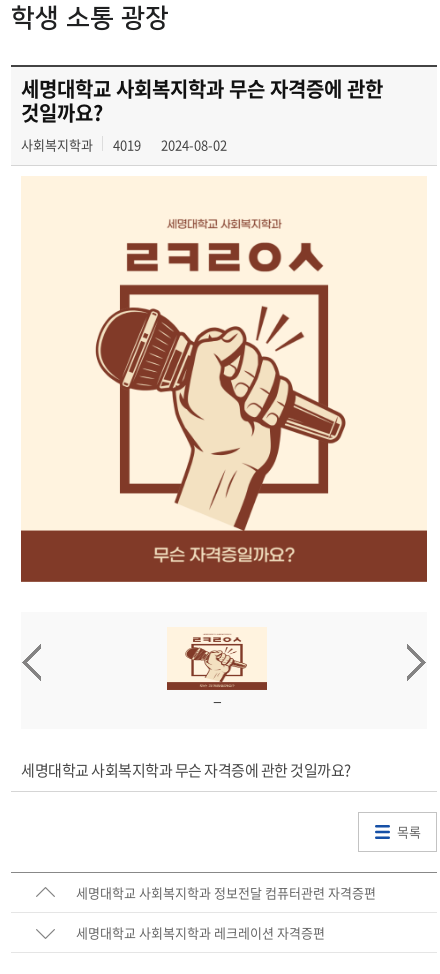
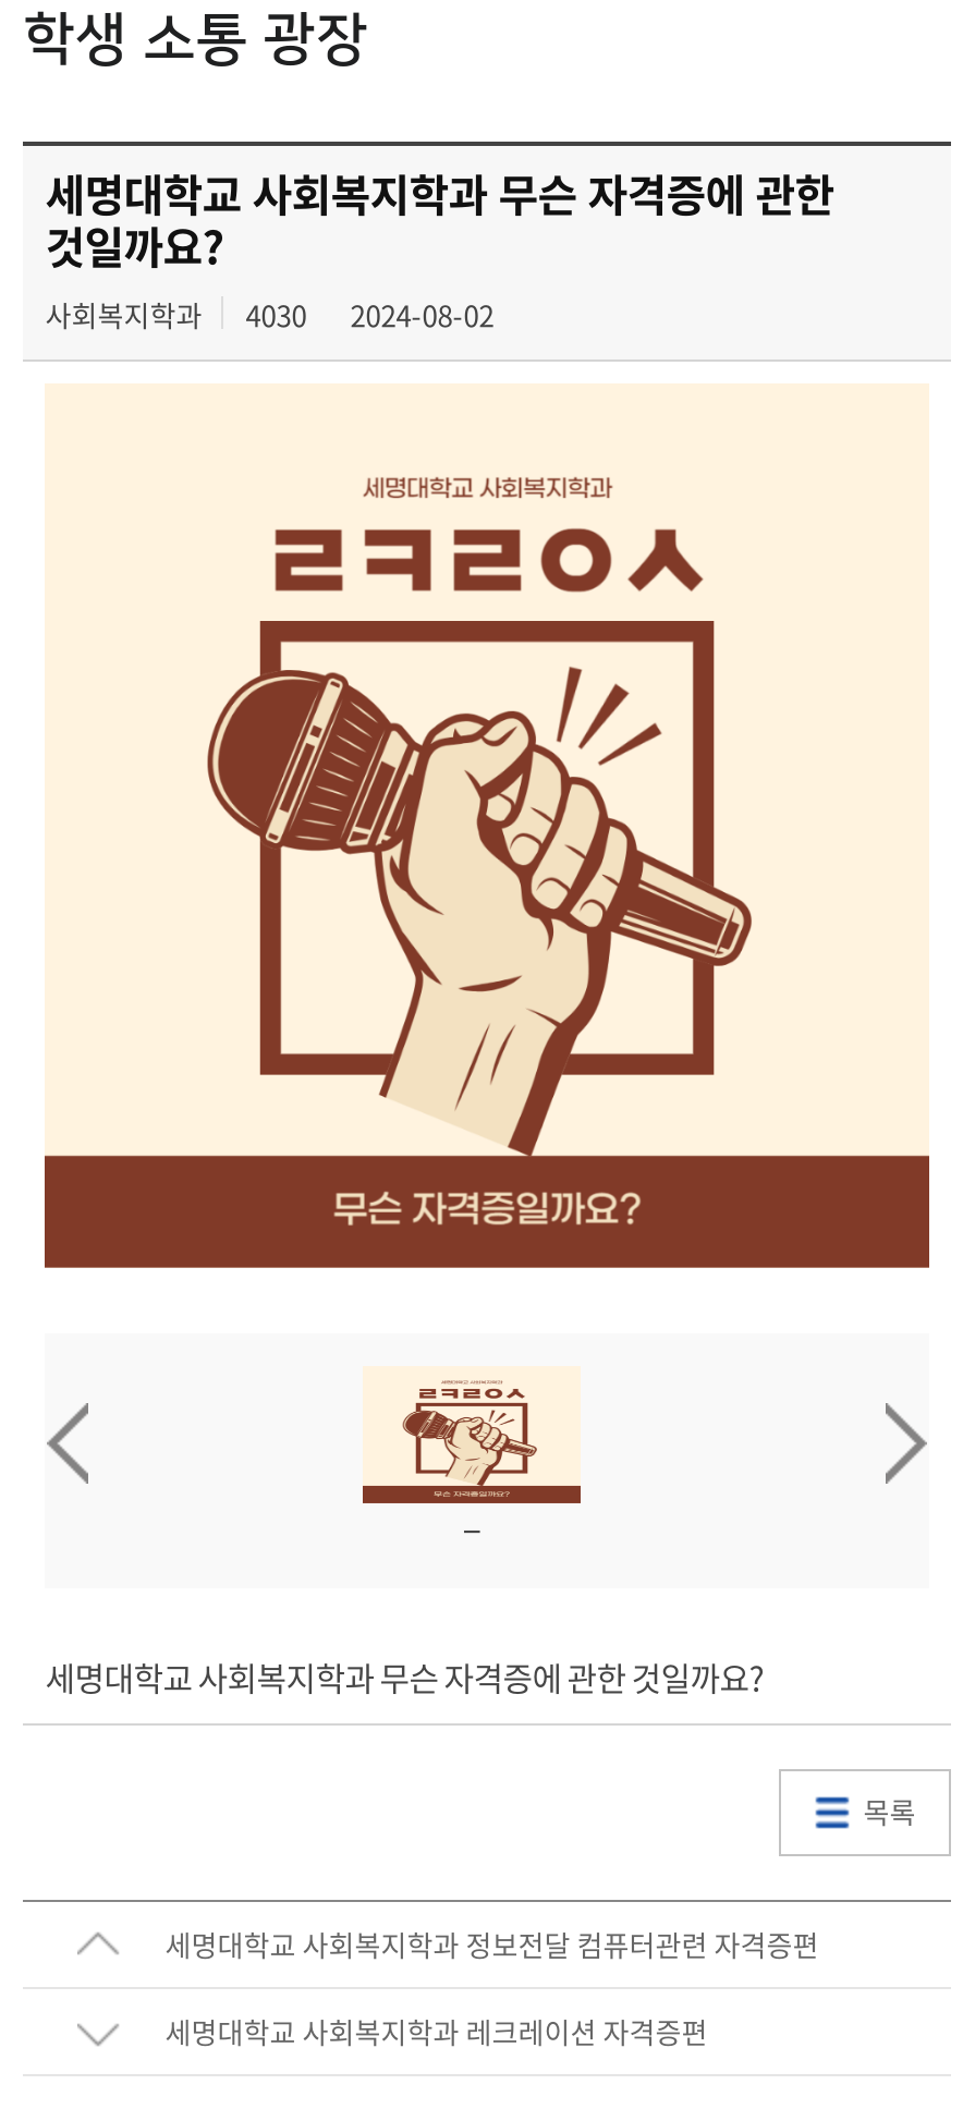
[21,135,227,154] 사회복지학과 4019 2024-08-02 -> [45,294,494,336] 사회복지학과 4030 2024-08-02

